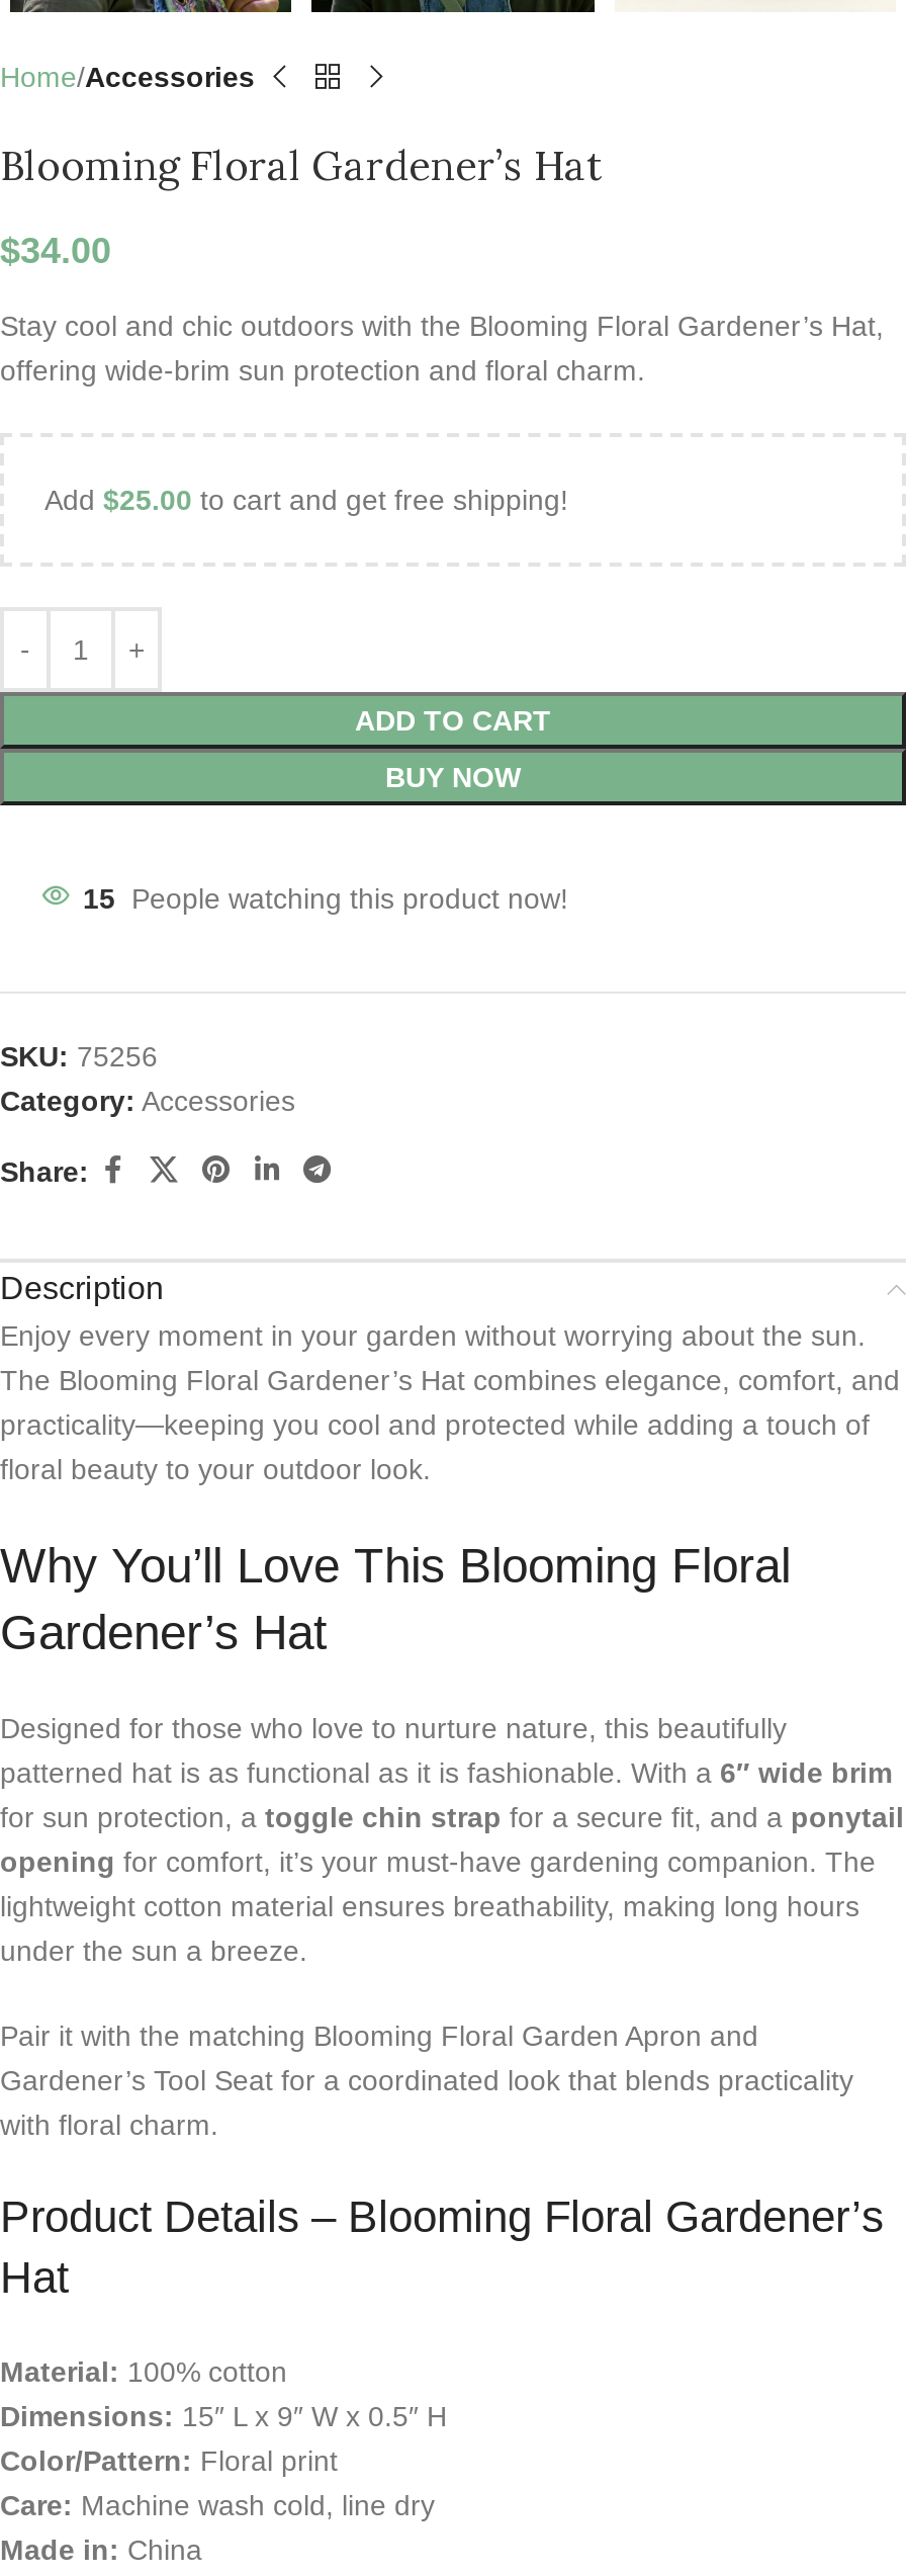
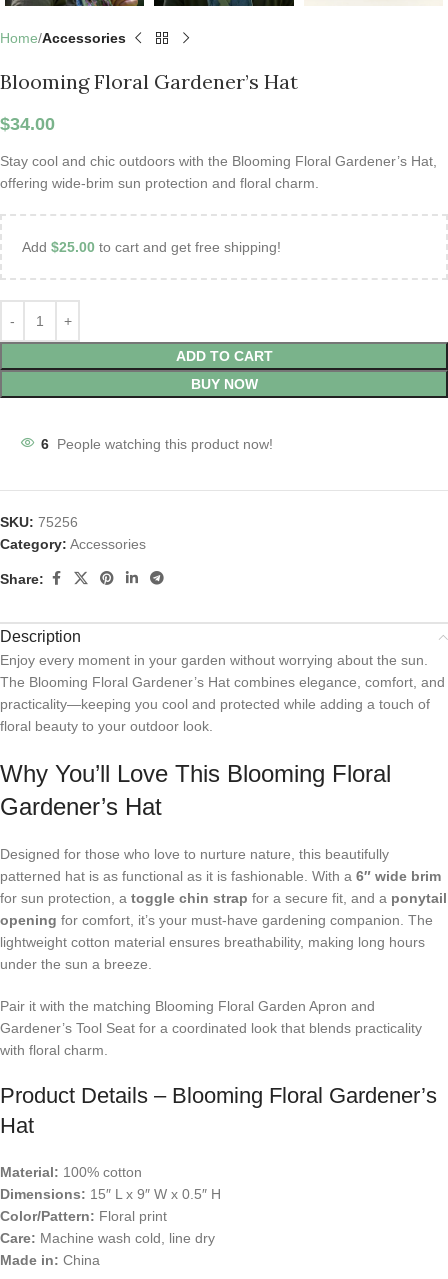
[83,883,568,915] 15 People watching this product now! -> [41,436,273,452] 6 People watching this product now!

